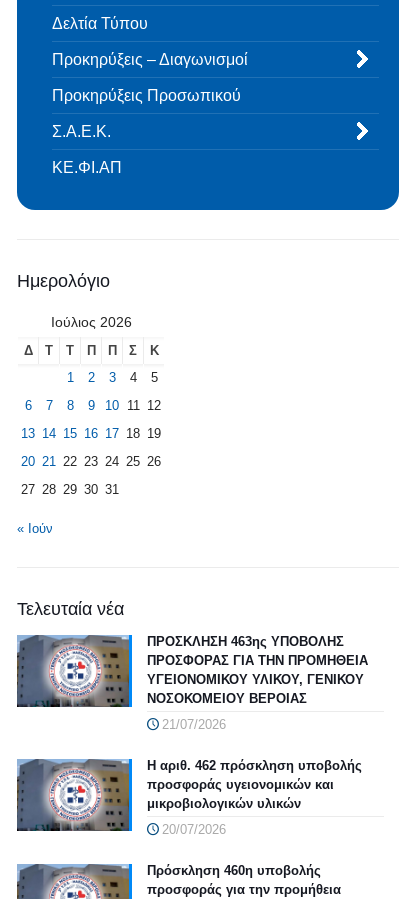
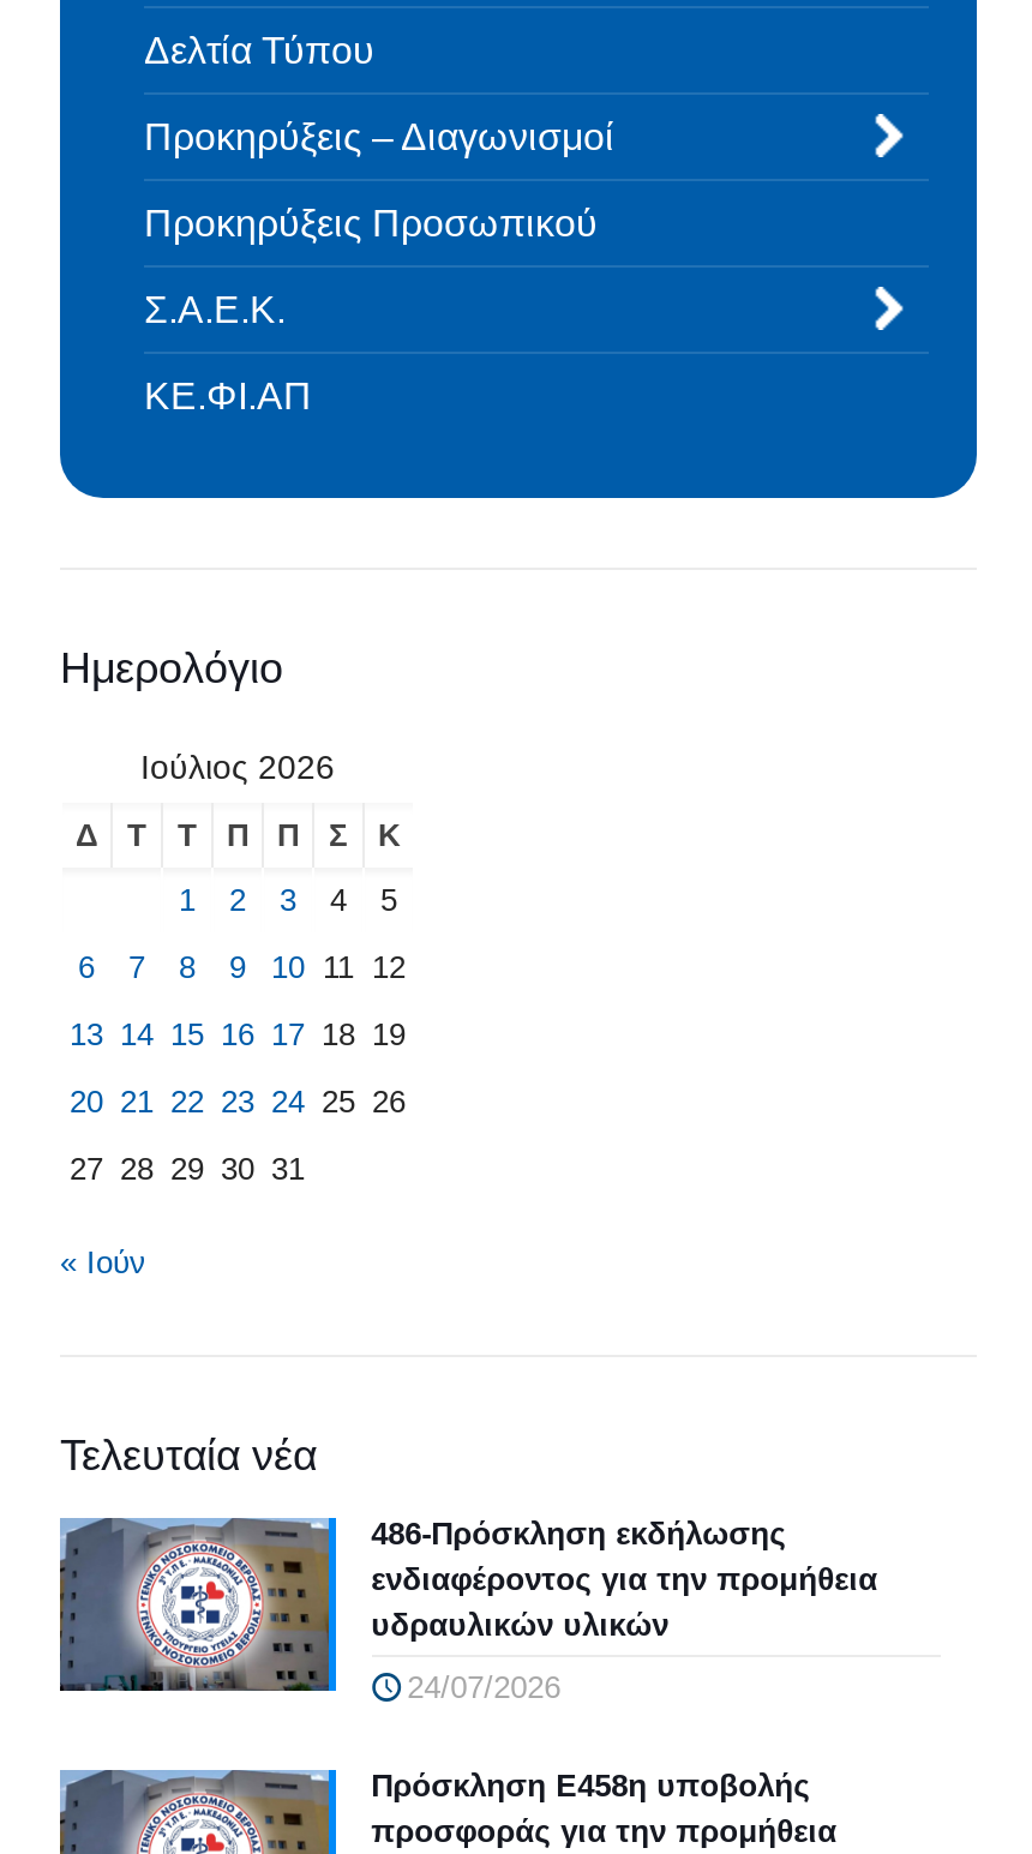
[147,634,368,878] ΠΡΟΣΚΛΗΣΗ 463ης ΥΠΟΒΟΛΗΣ | ΠΡΟΣΦΟΡΑΣ ΓΙΑ ΤΗΝ ΠΡΟΜΗΘΕΙΑ | ΥΓΕΙΟΝΟΜΙΚΟΥ ΥΛΙΚΟΥ, ΓΕΝΙΚΟΥ | ΝΟΣΟΚΟΜΕΙΟΥ ΒΕΡΟΙΑΣ | 21/07/2026 | Η αριθ. 462 πρόσκληση υποβολής | προσφοράς υγειονομικών και | μικροβιολογικών υλικών | 20/07/2026 | Πρόσκληση 460η υποβολής -> [371,1515,877,1803] 486-Πρόσκληση εκδήλωσης | ενδιαφέροντος για την προμήθεια | υδραυλικών υλικών | 24/07/2026 | Πρόσκληση E458η υποβολής

